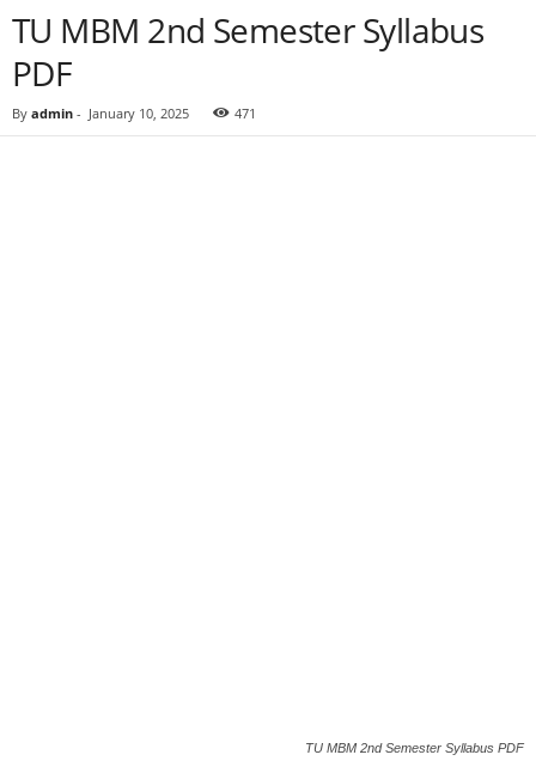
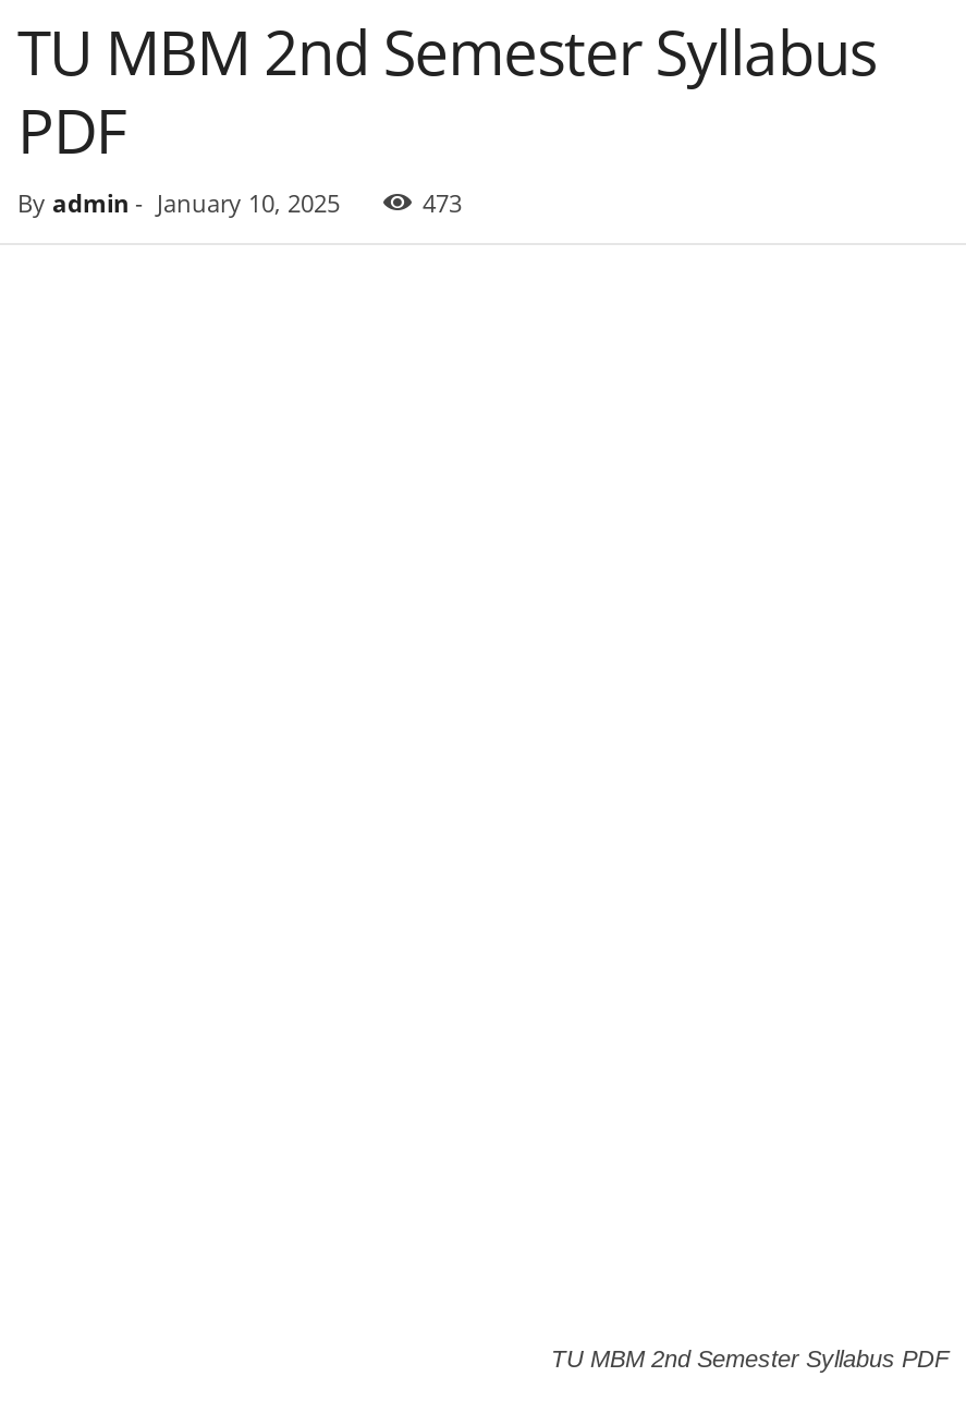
[234,104,256,122] 471 -> [423,186,462,219] 473

